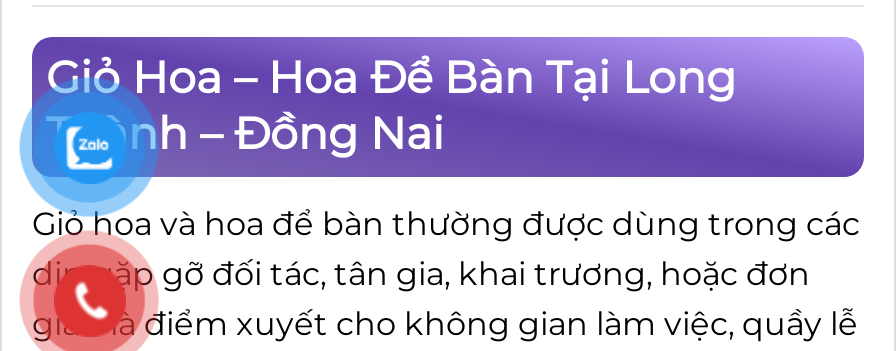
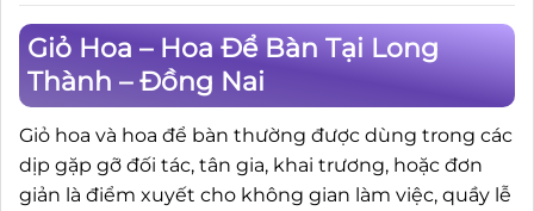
[18,101,154,201] [image] -> [12,64,91,122] [image]

